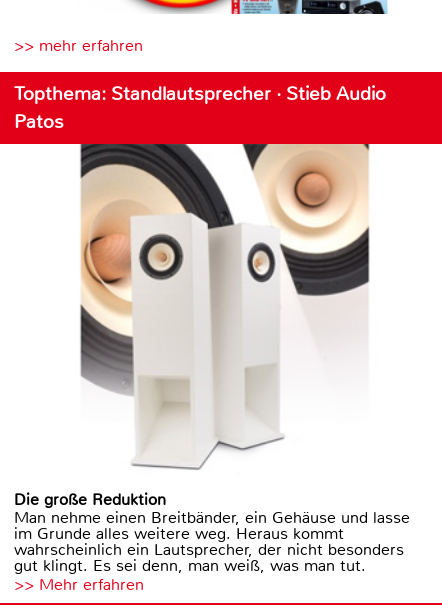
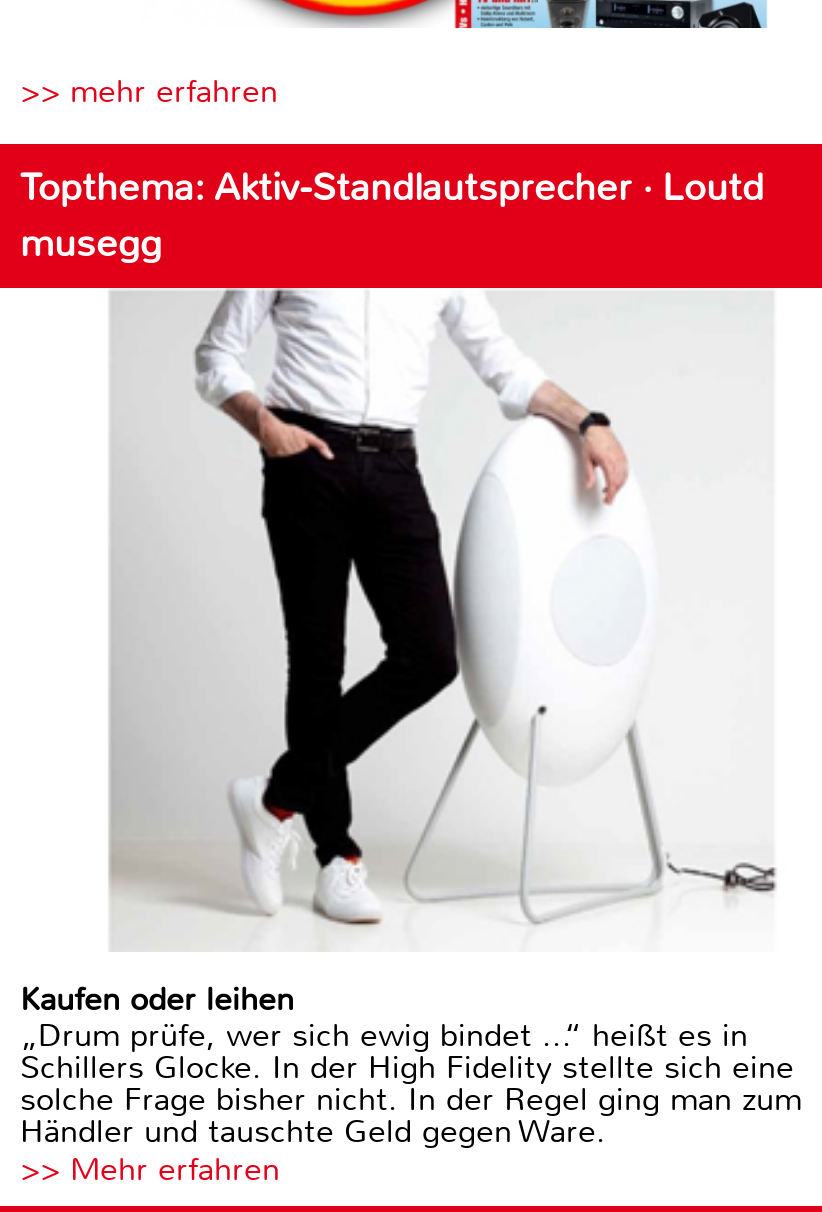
[14,81,386,134] Topthema: Standlautsprecher · Stieb Audio | Patos -> [20,161,764,267] Topthema: Aktiv-Standlautsprecher · Loutd | musegg
[14,143,410,576] [image] | Die große Reduktion | Man nehme einen Breitbänder, ein Gehäuse und lasse | im Grunde alles weitere weg. Heraus kommt | wahrscheinlich ein Lautsprecher, der nicht besonders | gut klingt. Es sei denn, man weiß, was man tut. -> [20,286,802,1153] [image] | Kaufen oder leihen | „Drum prüfe, wer sich ewig bindet ...“ heißt es in | Schillers Glocke. In der High Fidelity stellte sich eine | solche Frage bisher nicht. In der Regel ging man zum | Händler und tauschte Geld gegen Ware.

